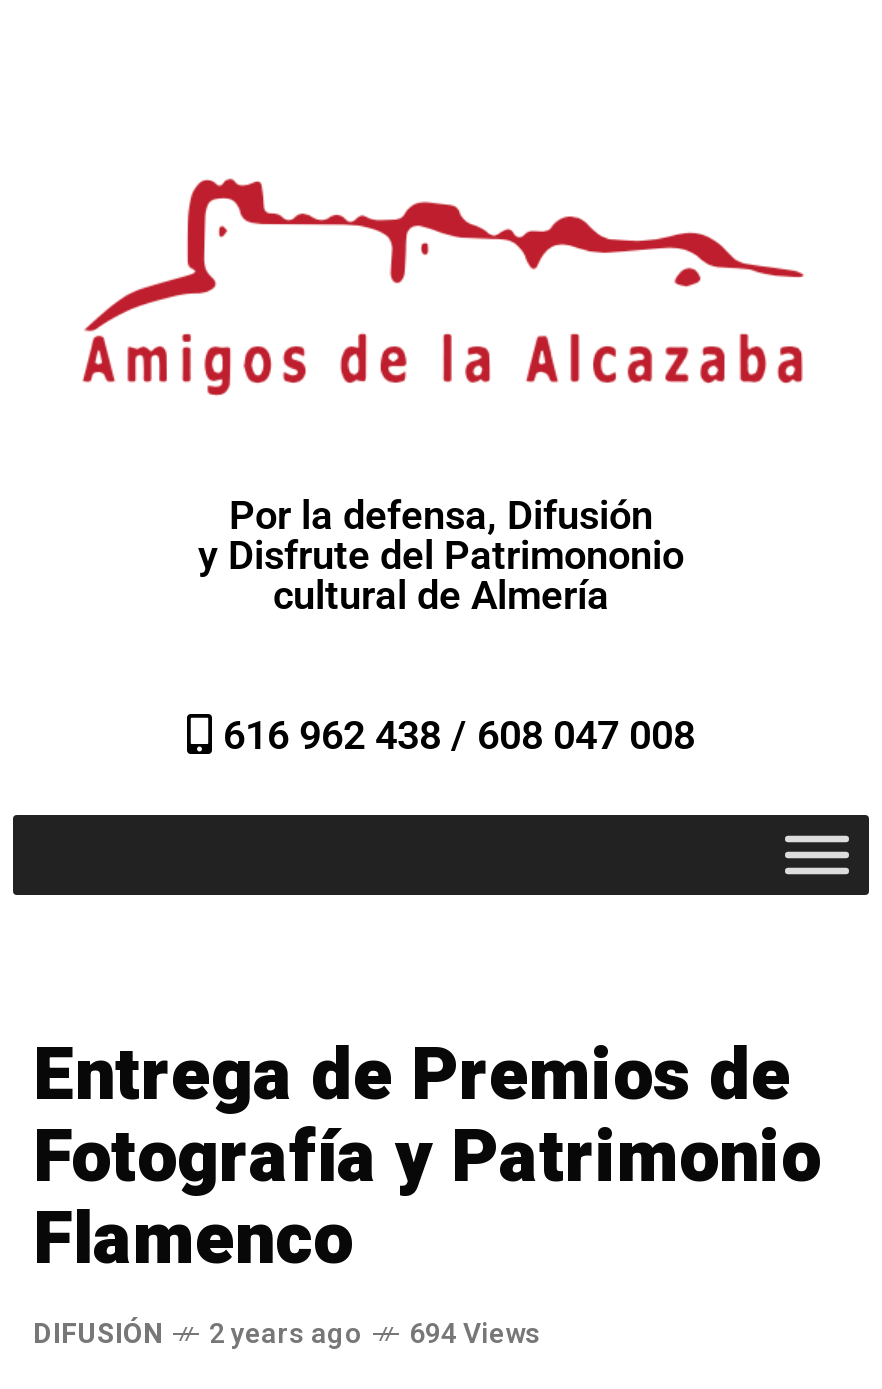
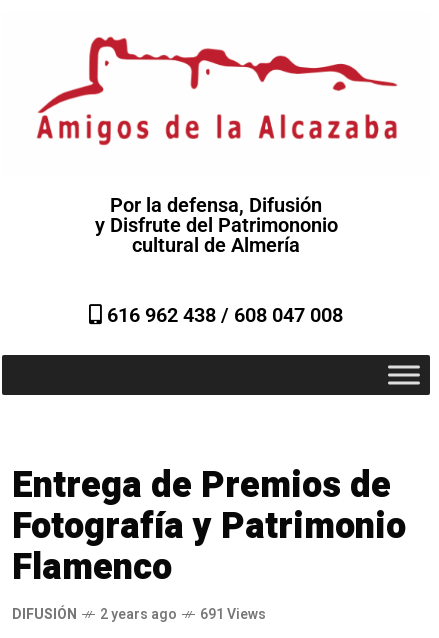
[33,1313,541,1355] DIFUSIÓN 2 years ago 694 Views -> [12,604,266,625] DIFUSIÓN 2 years ago 691 Views

